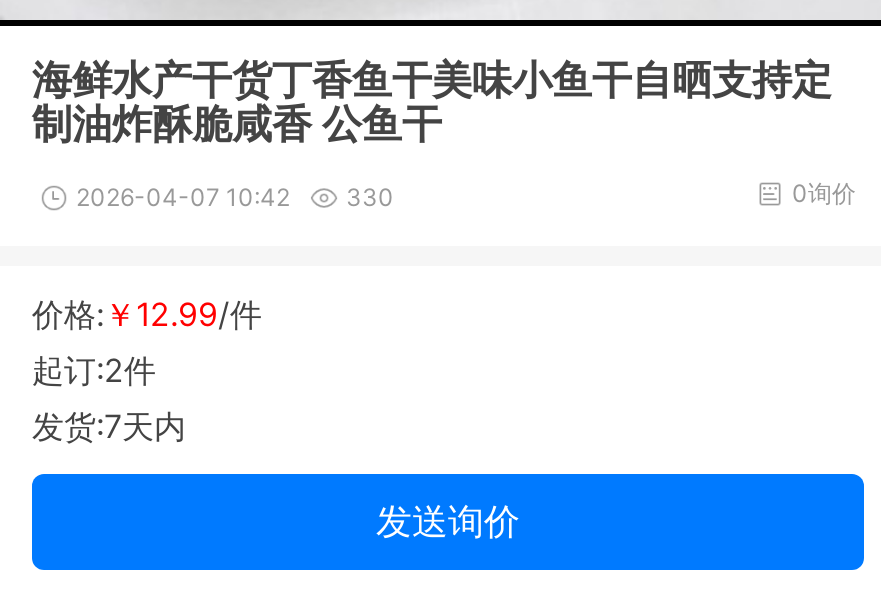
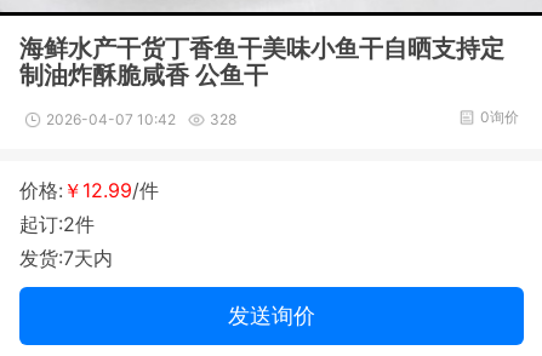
[76,182,394,212] 2026-04-07 10:42 330 -> [46,110,236,128] 2026-04-07 10:42 328

